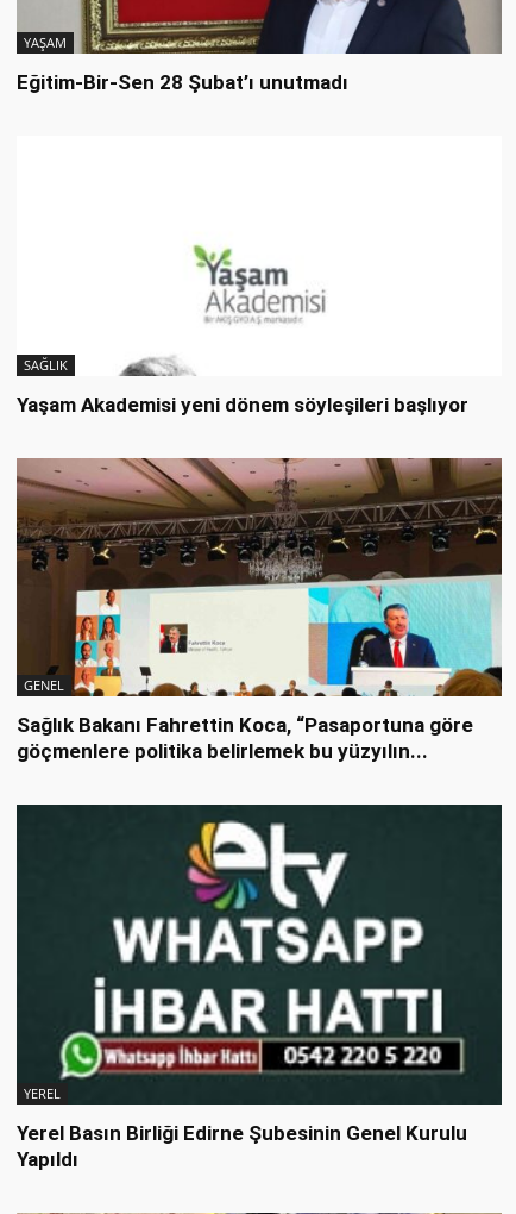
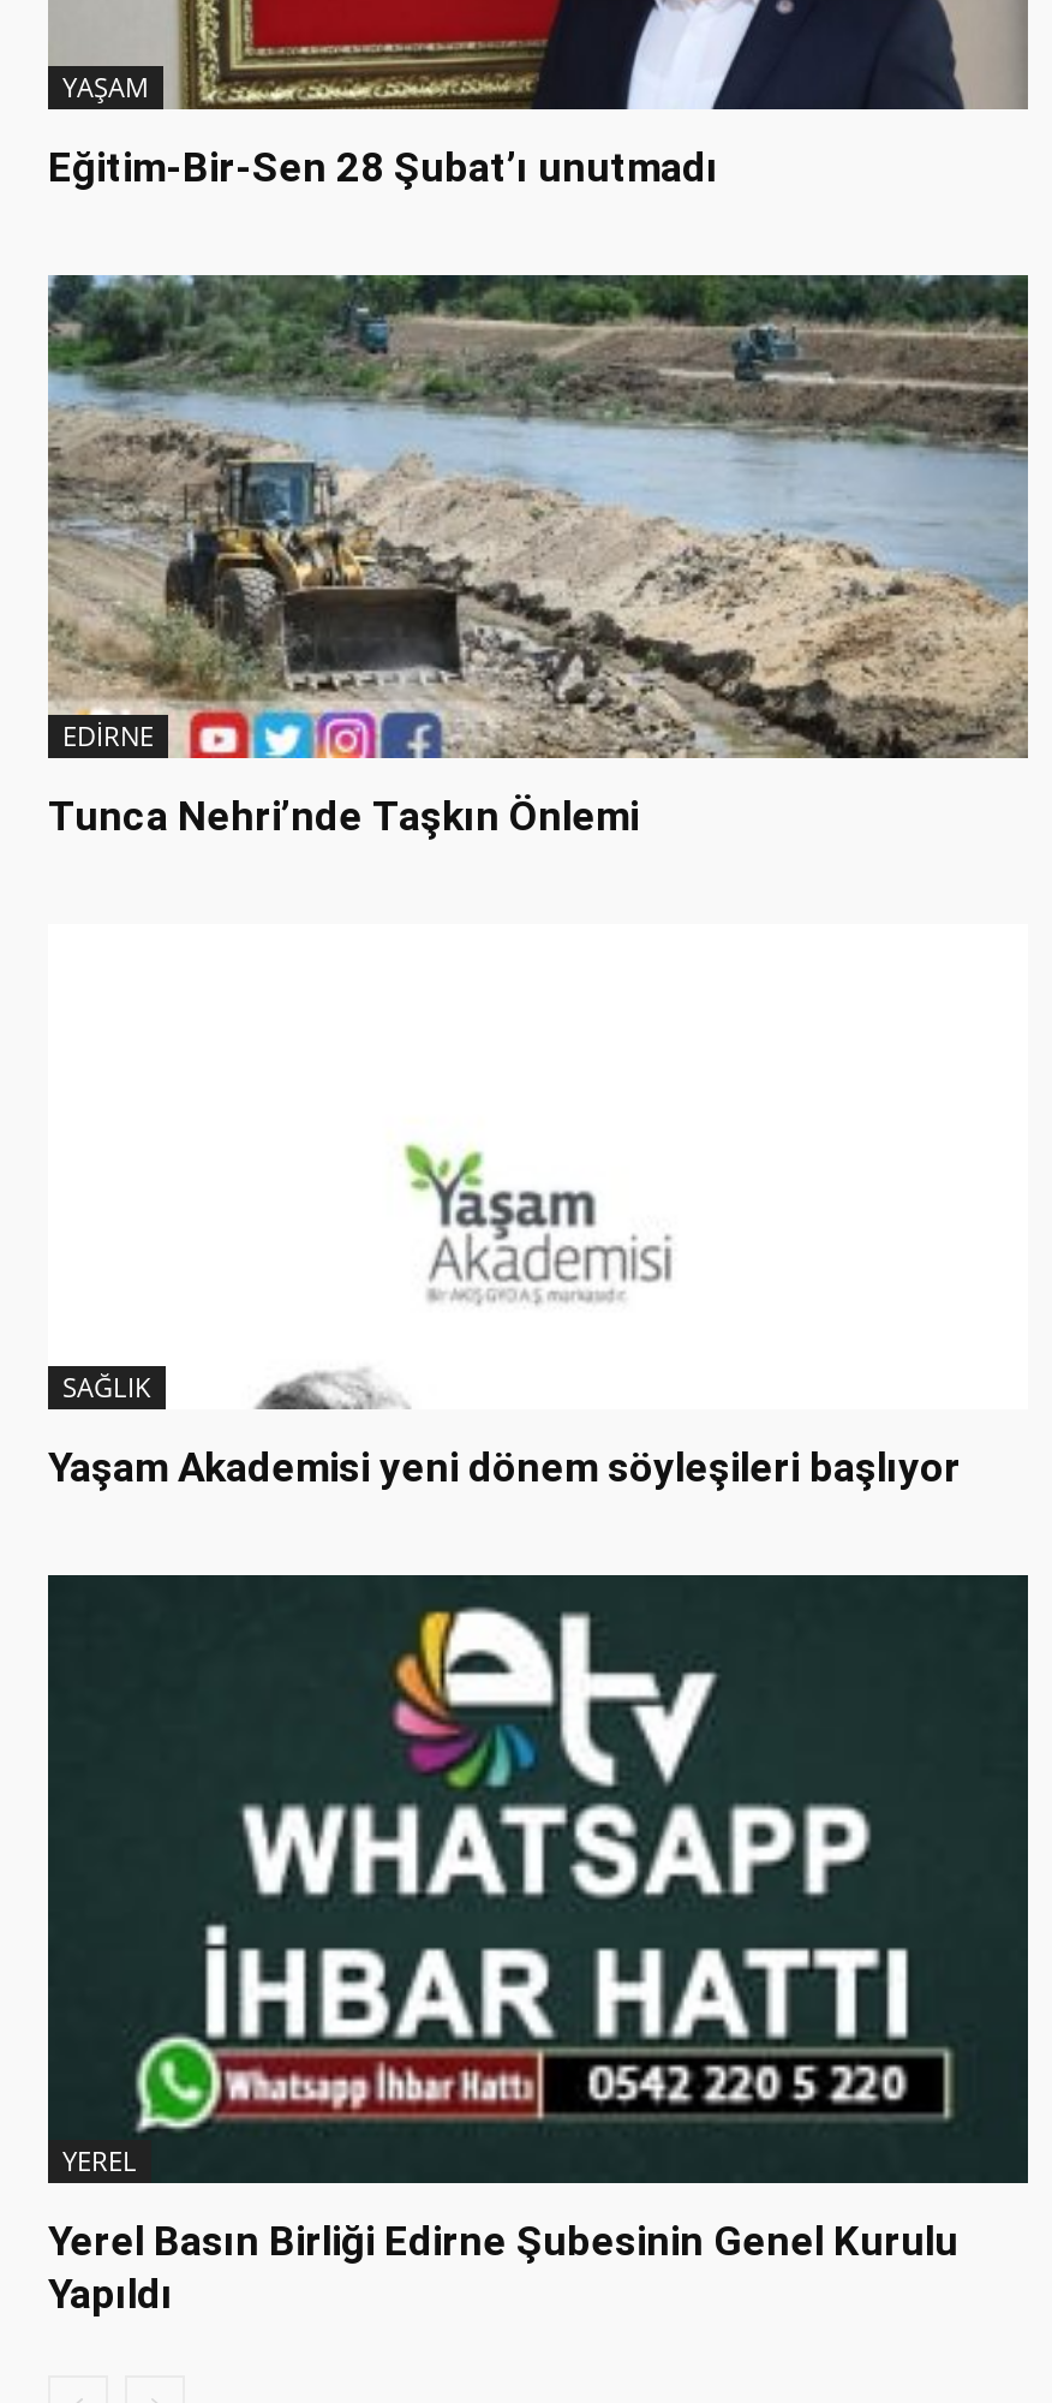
none -> [48,272,1028,841] [image] | EDİRNE | Tunca Nehri’nde Taşkın Önlemi
moved [17,236,468,416] -> [48,1125,961,1491]: [image] | SAĞLIK | Yaşam Akademisi yeni dönem söyleşileri başlıyor
[15,457,503,763] [image] | GENEL | Sağlık Bakanı Fahrettin Koca, “Pasaportuna göre | göçmenlere politika belirlemek bu yüzyılın... -> none

